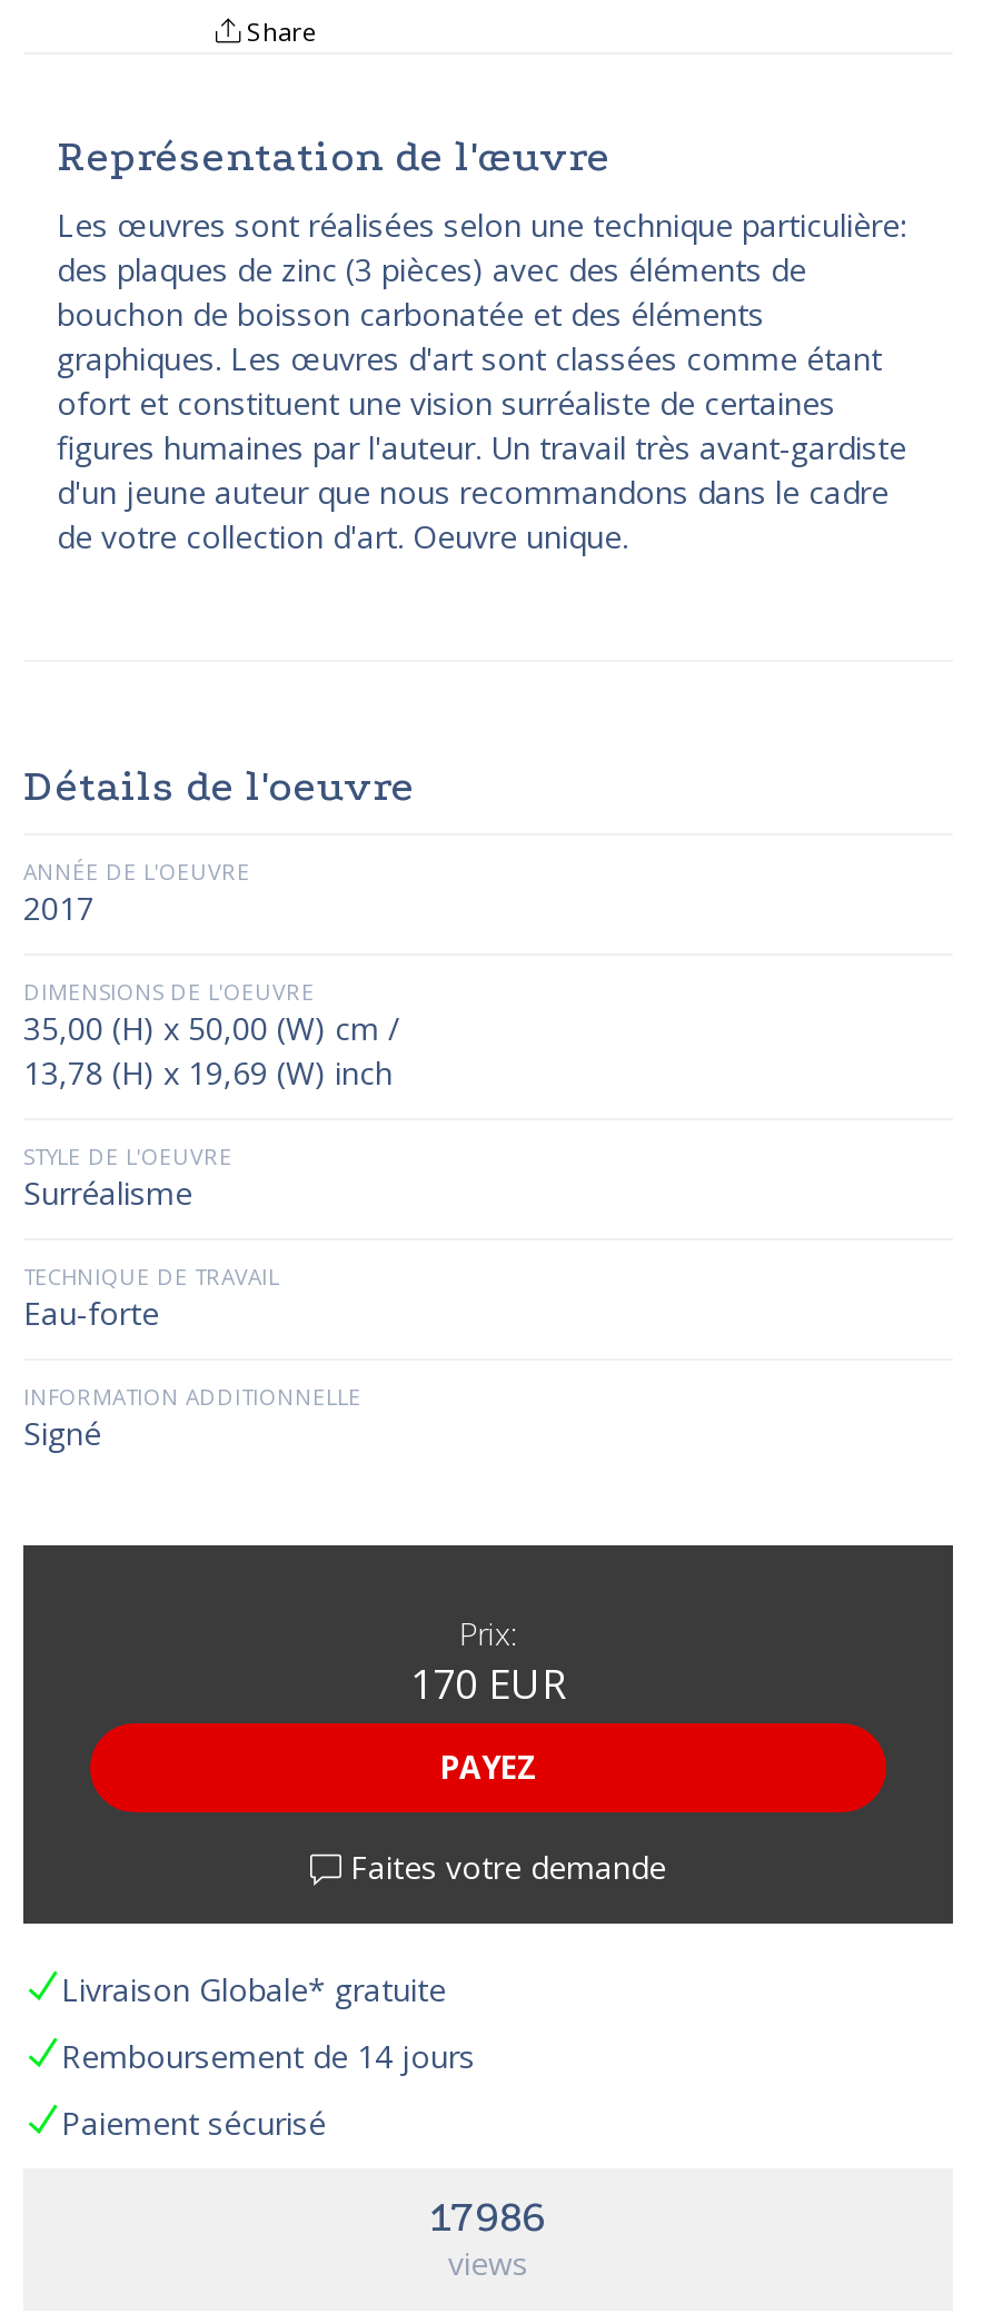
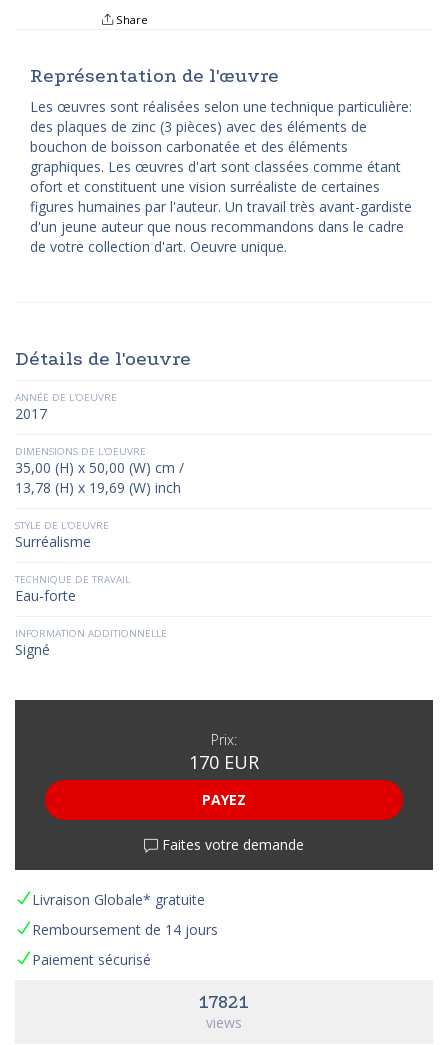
[430,2193,546,2242] 17986 -> [199,991,249,1013] 17821

